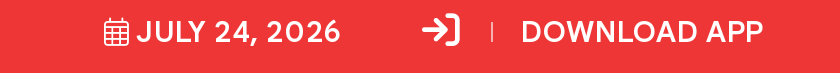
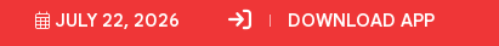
[136,14,342,50] JULY 24, 2026 -> [54,10,179,31] JULY 22, 2026

